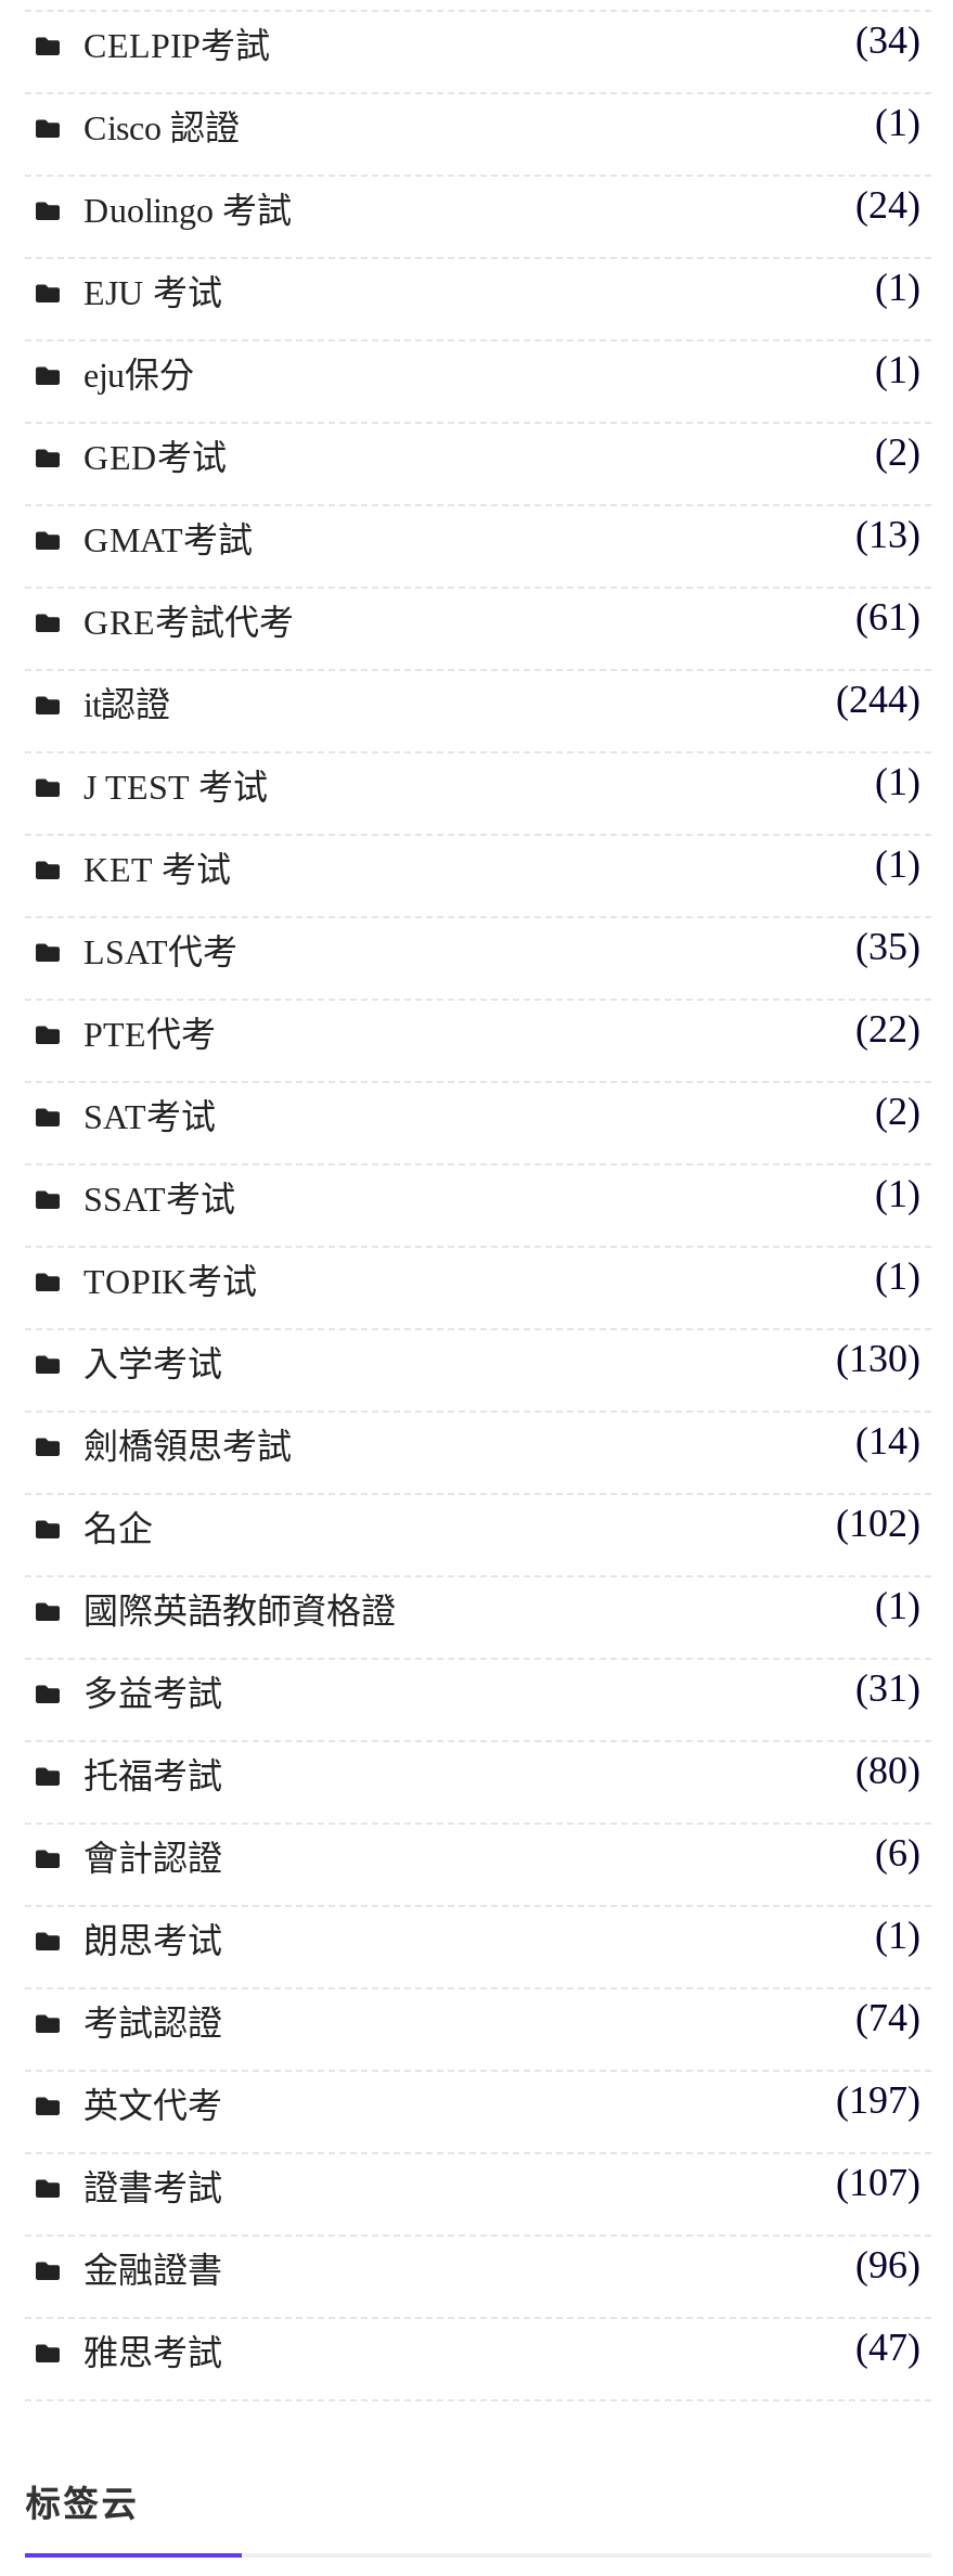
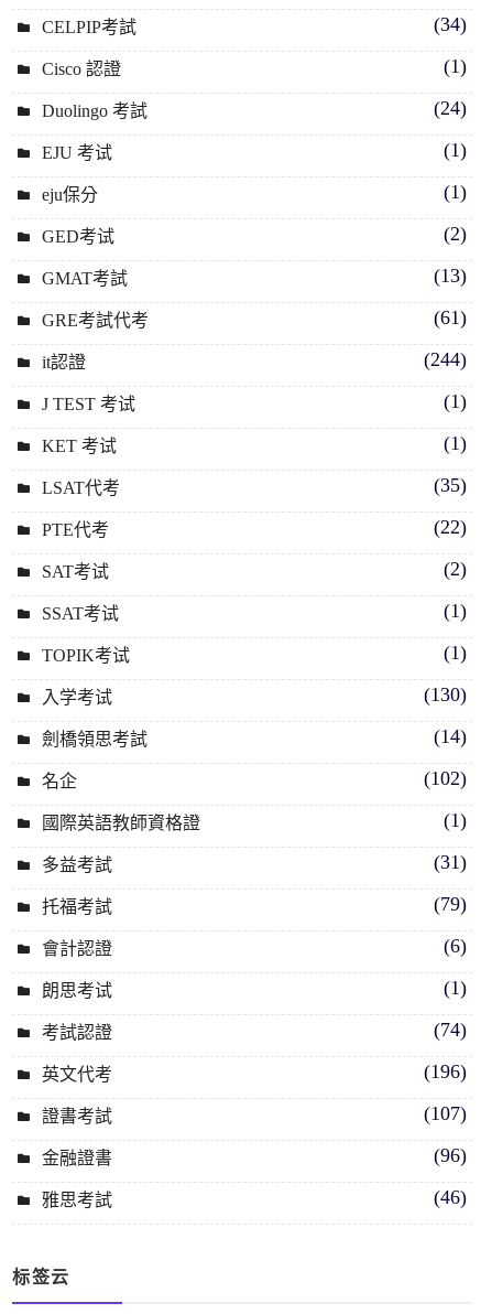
[855,1749,920,1793] (80) -> [434,893,467,915] (79)
[836,2079,920,2122] (197) -> [424,1061,467,1083] (196)
[855,2326,920,2370] (47) -> [434,1186,467,1209] (46)

